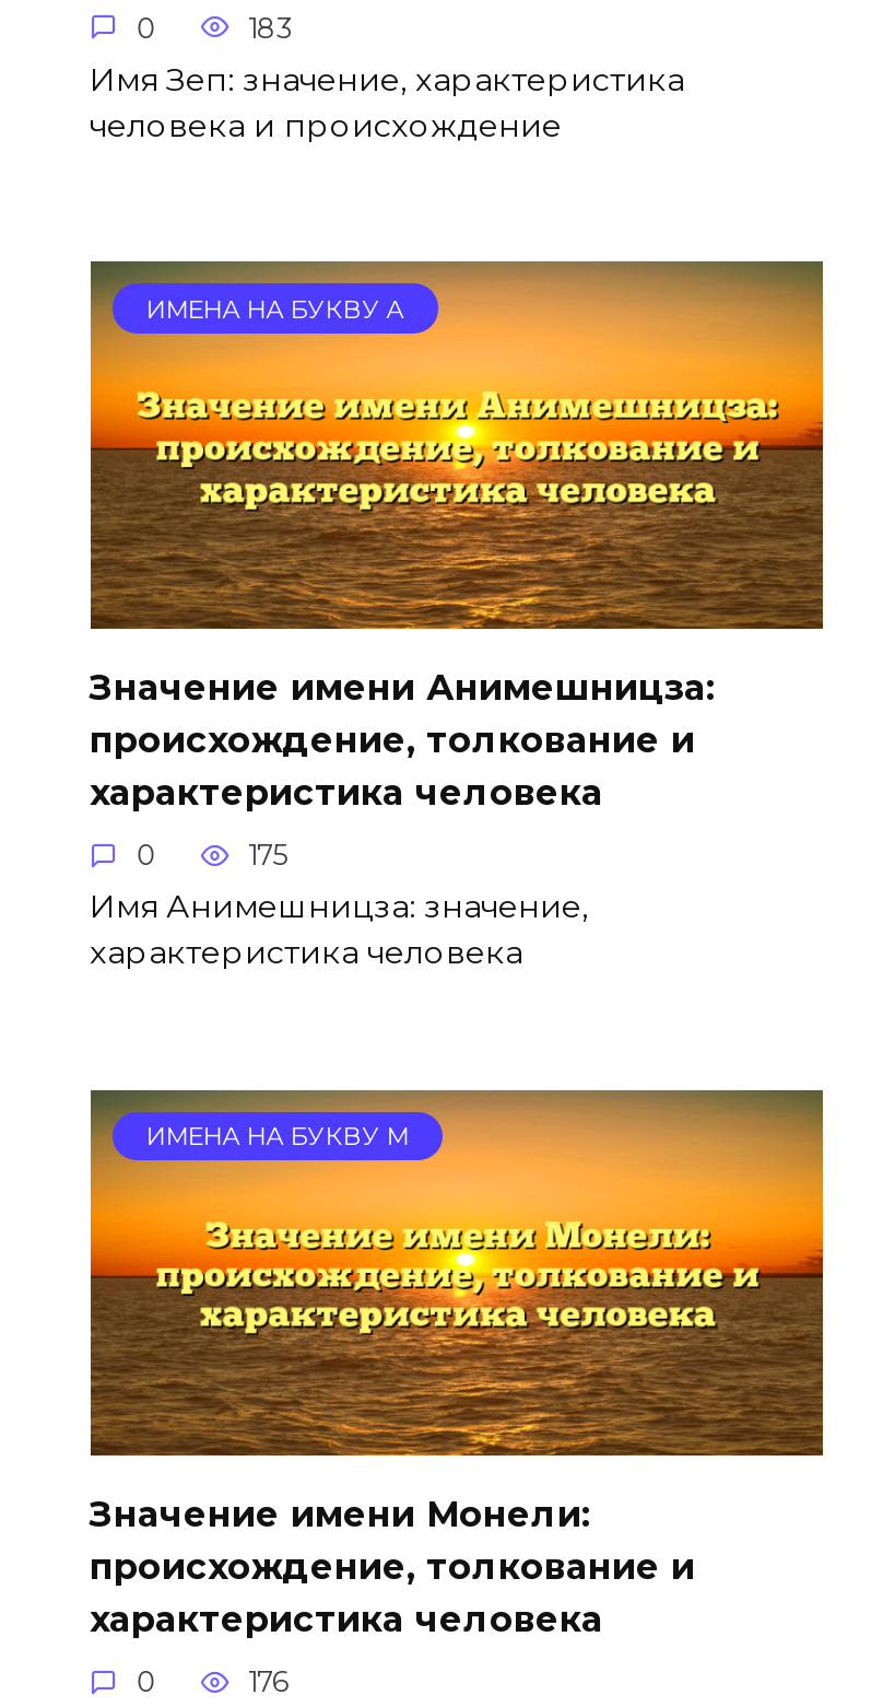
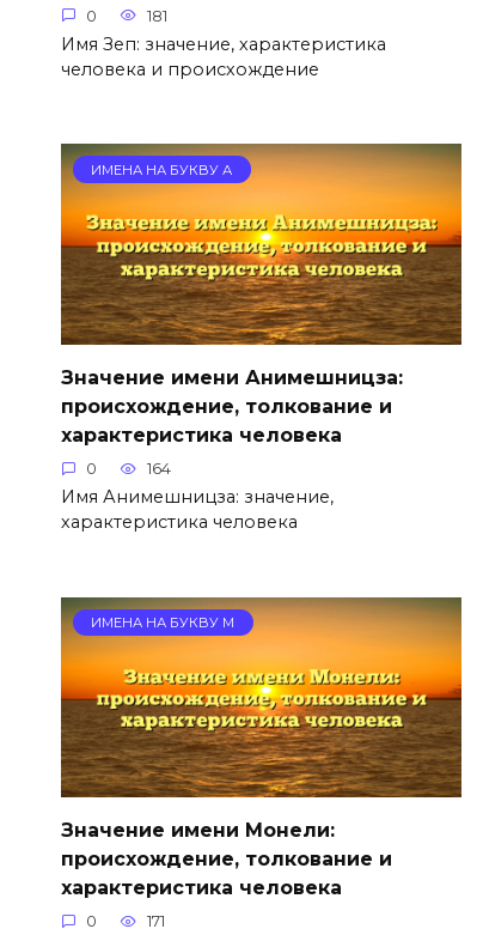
[248,12,294,45] 183 -> [147,7,167,25] 181
[248,839,287,872] 175 -> [147,460,171,478] 164
[248,1666,290,1699] 176 -> [147,913,165,931] 171

